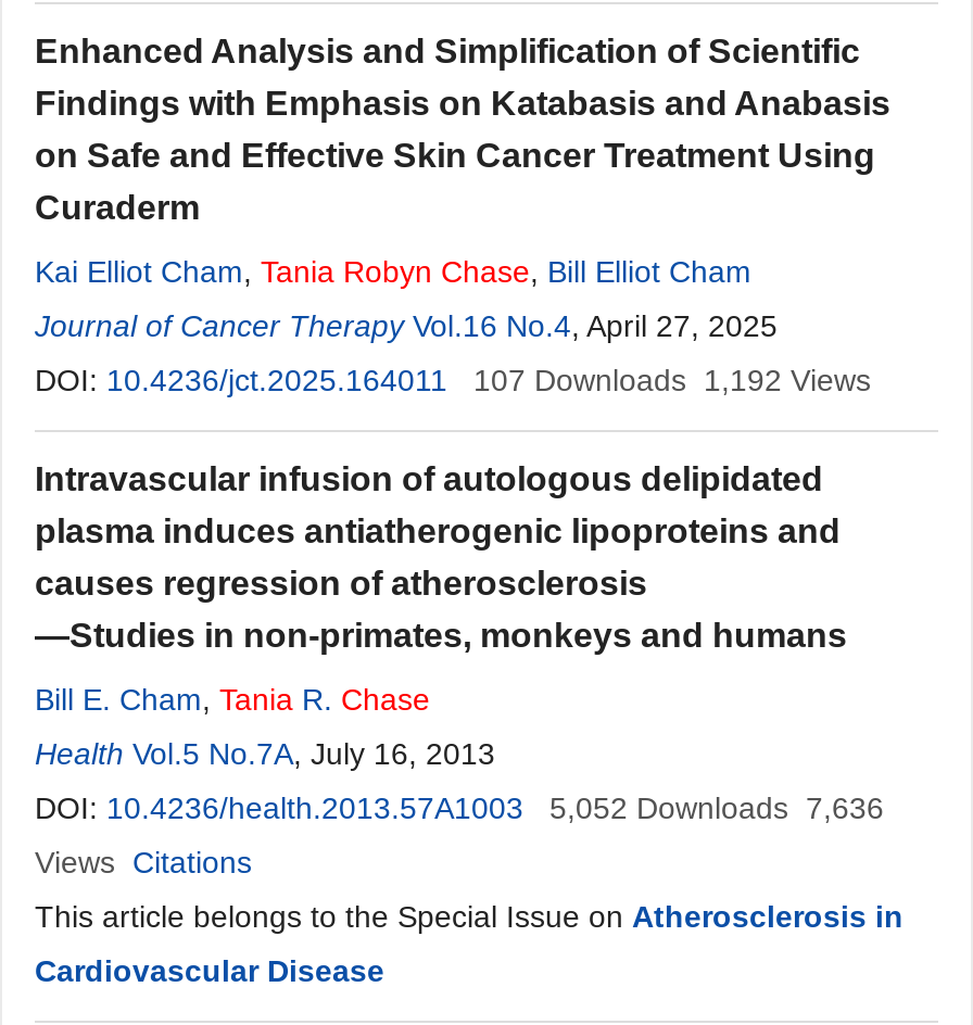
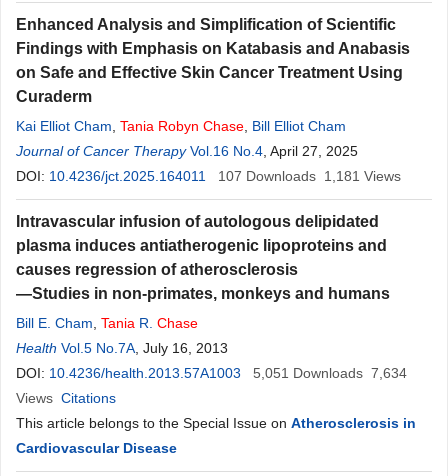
[473,363,871,397] 107 Downloads 1,192 Views -> [218,168,401,184] 107 Downloads 1,181 Views
[35,790,884,825] DOI: 10.4236/health.2013.57A1003 5,052 Downloads 7,636 -> [16,365,407,381] DOI: 10.4236/health.2013.57A1003 5,051 Downloads 7,634

